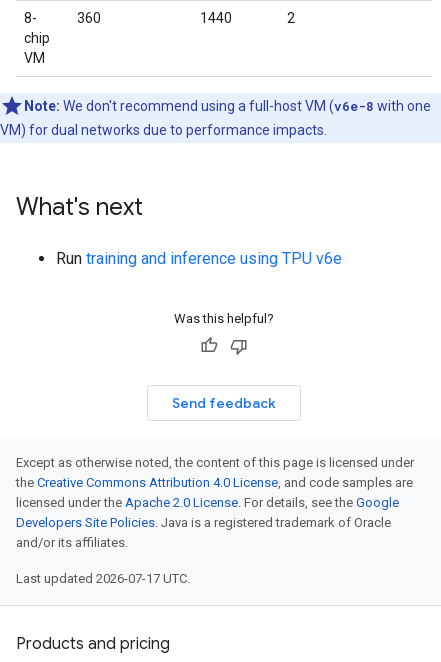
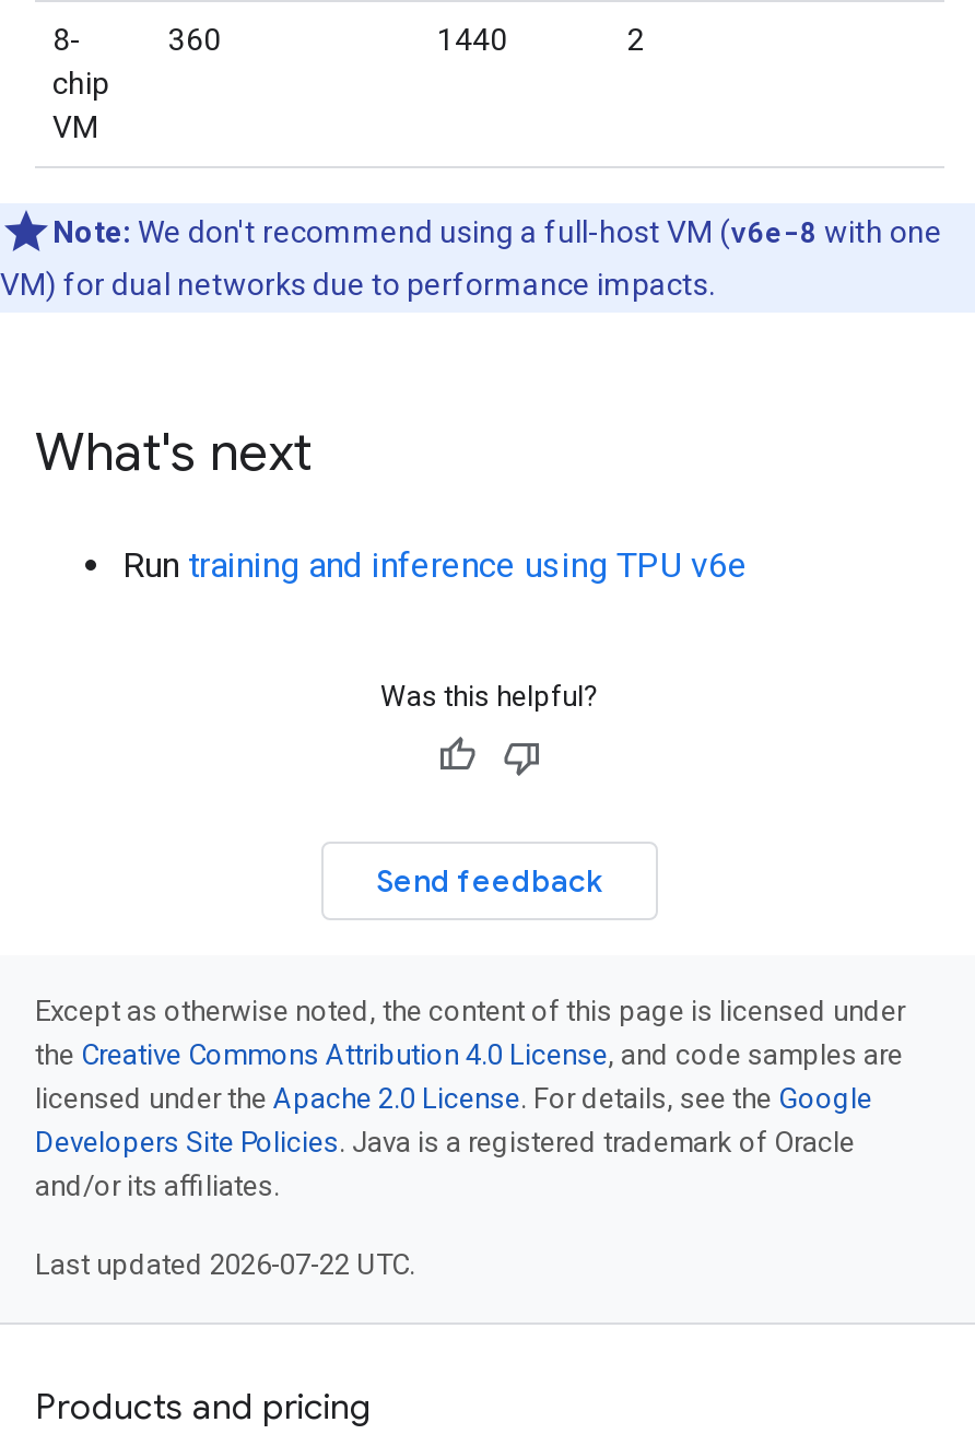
[16,571,190,586] Last updated 2026-07-17 UTC. -> [35,1249,415,1281] Last updated 2026-07-22 UTC.

